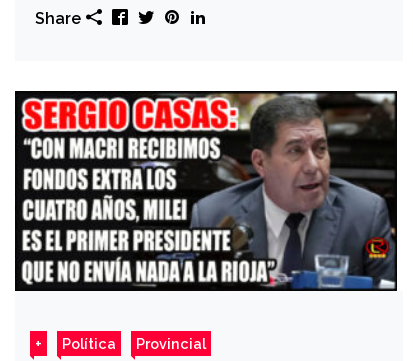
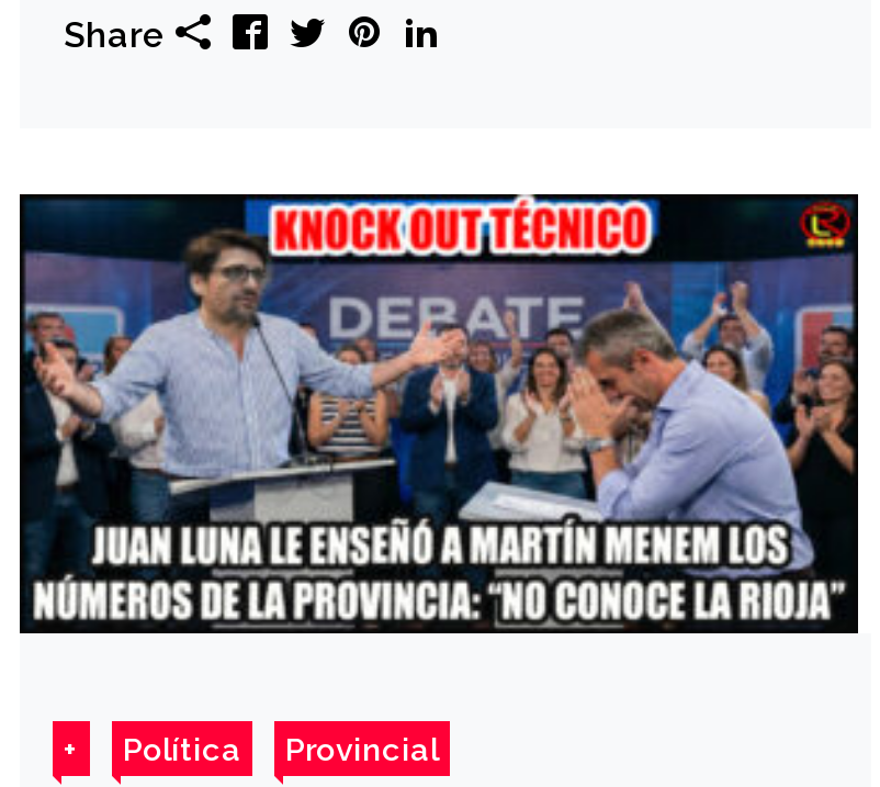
[16,90,396,290] [image] -> [22,194,856,631] [image]

